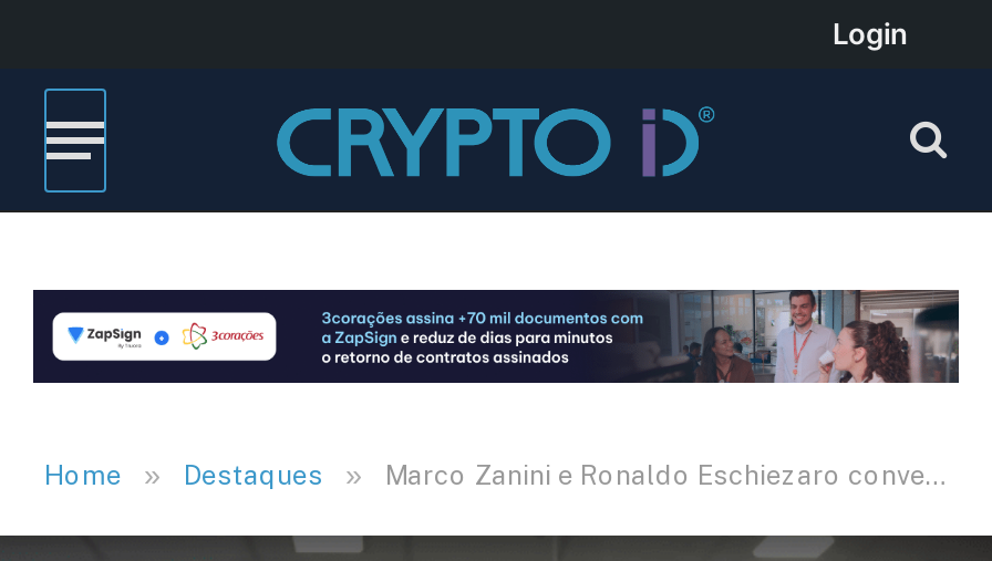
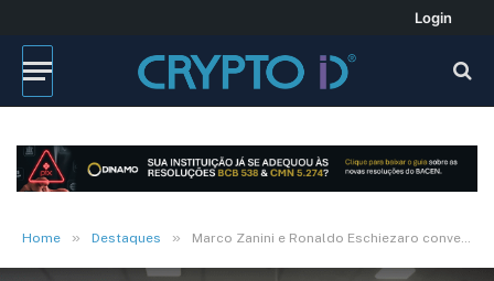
[35,288,961,385] [image] -> [17,144,477,193] [image]

